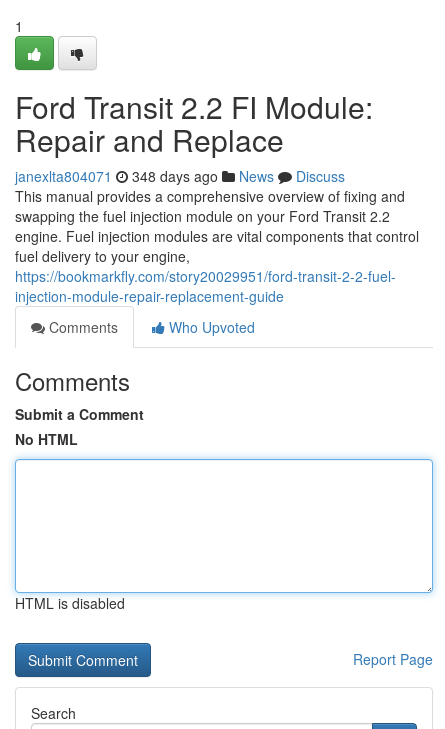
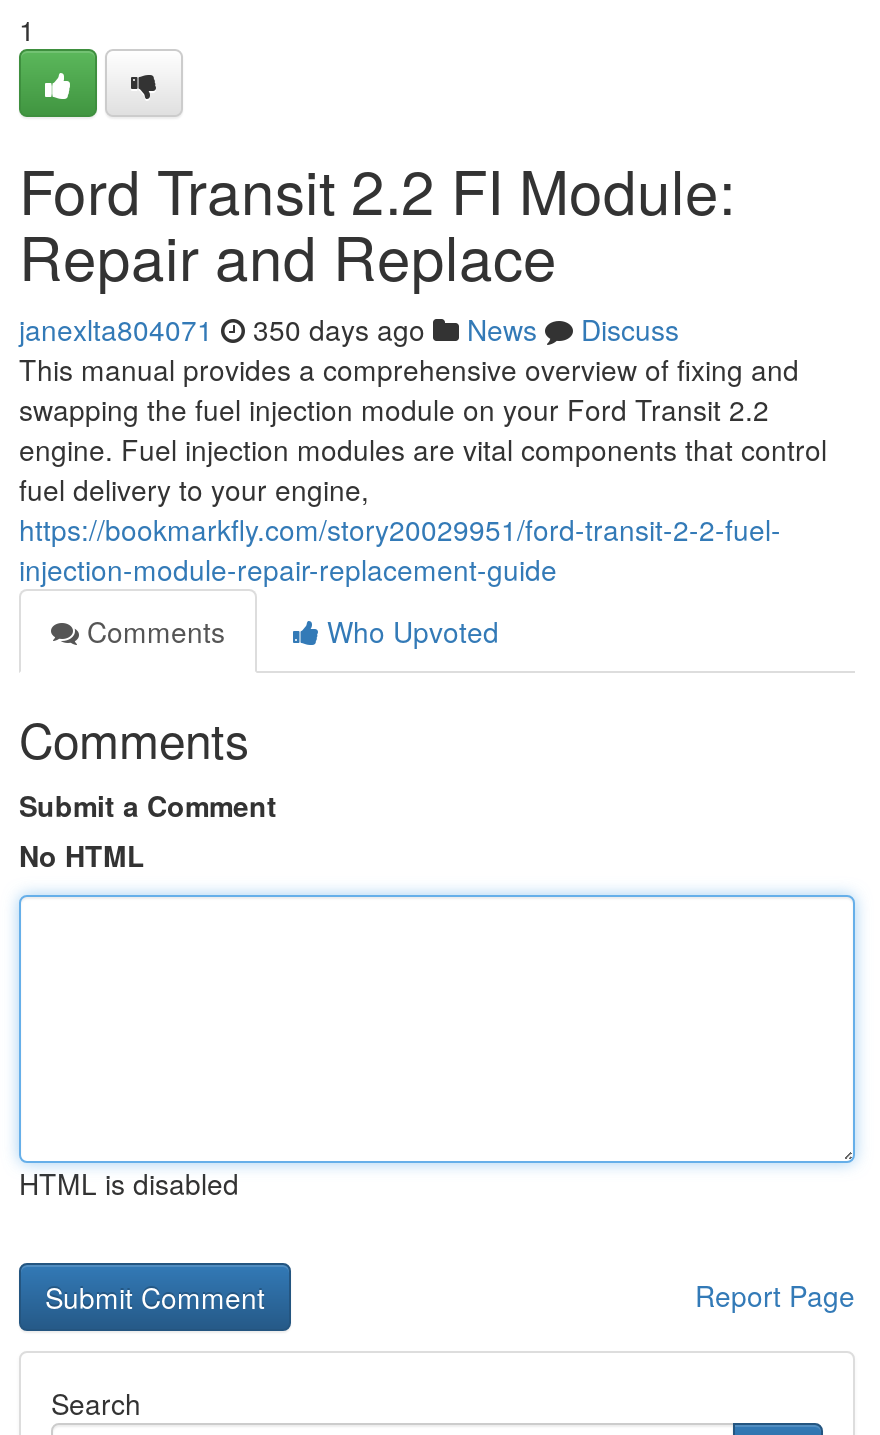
[15,166,345,186] janexlta804071 348 days ago News Discuss -> [19,309,679,349] janexlta804071 350 days ago News Discuss

